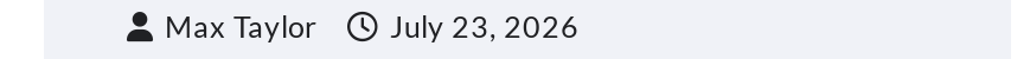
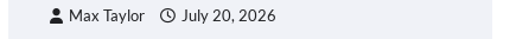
[390,10,580,46] July 23, 2026 -> [181,8,276,25] July 20, 2026

